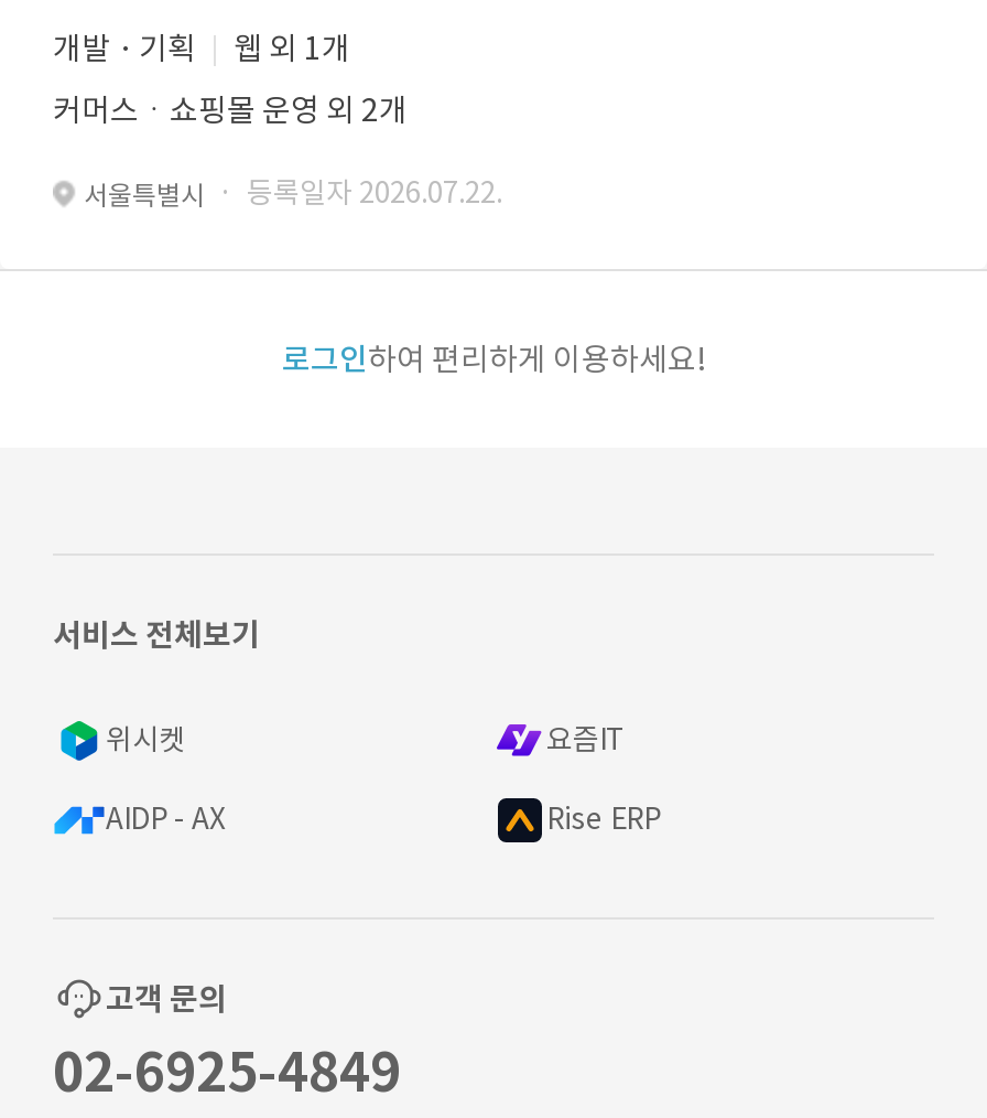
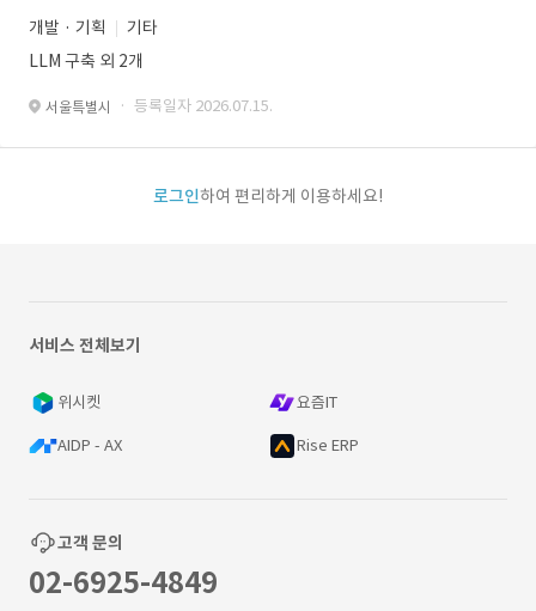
[234,29,350,68] 웹 외 1개 -> [127,17,158,38] 기타
[53,90,408,130] 커머스ㆍ쇼핑몰 운영 외 2개 -> [29,50,144,72] LLM 구축 외 2개
[84,174,502,212] 서울특별시 · 등록일자 2026.07.22. -> [45,96,273,116] 서울특별시 · 등록일자 2026.07.15.

